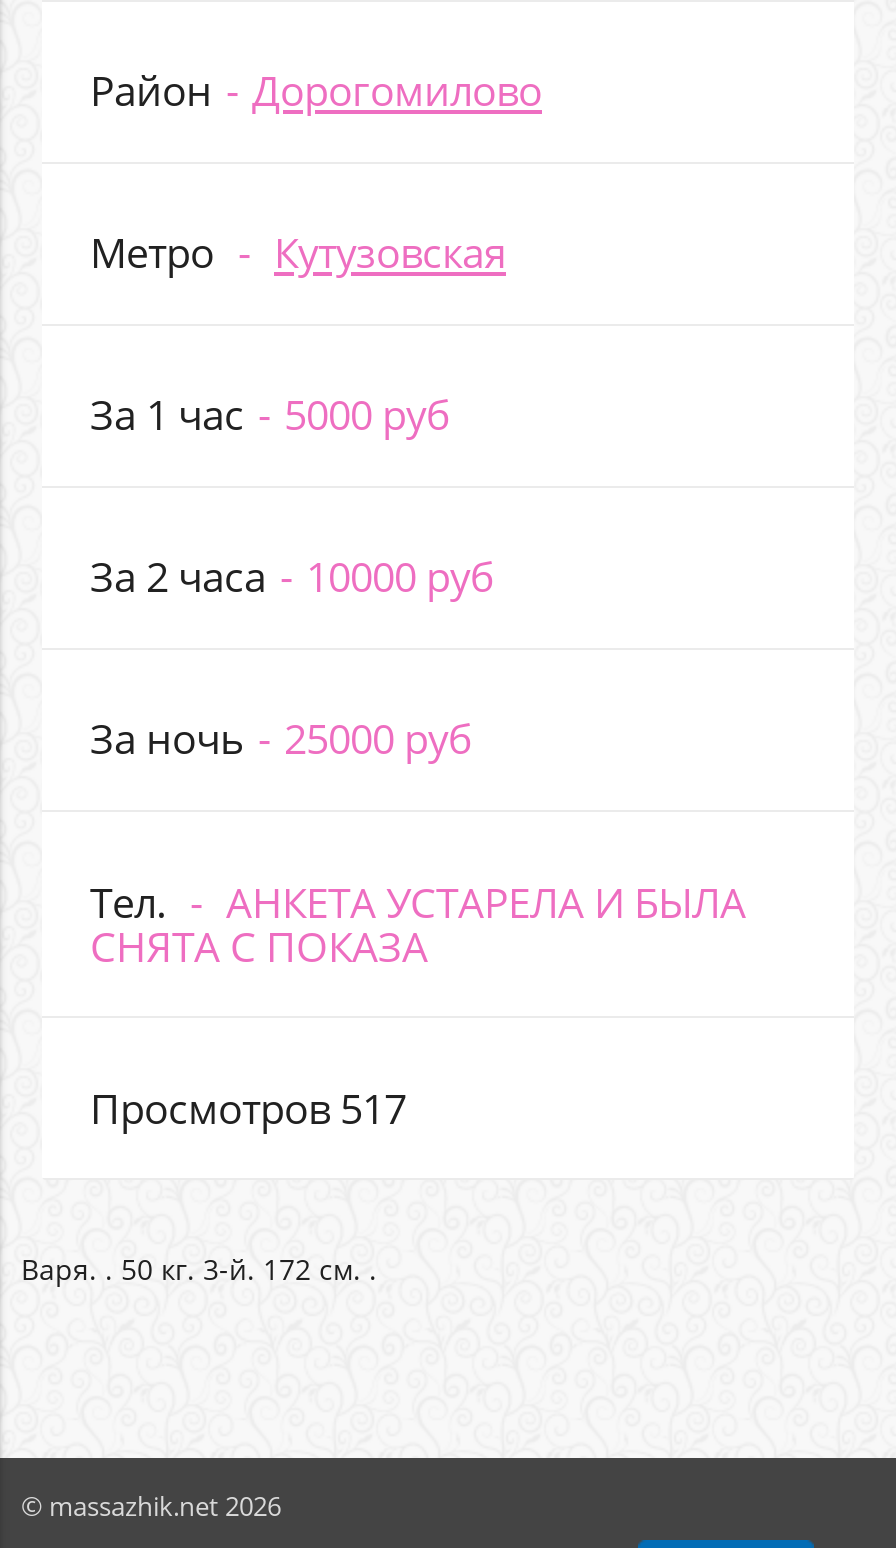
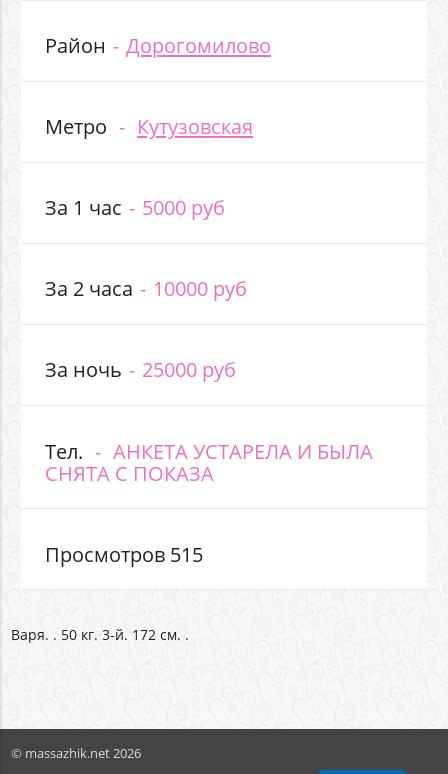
[90,1079,406,1135] Просмотров 517 -> [45,539,203,567] Просмотров 515

